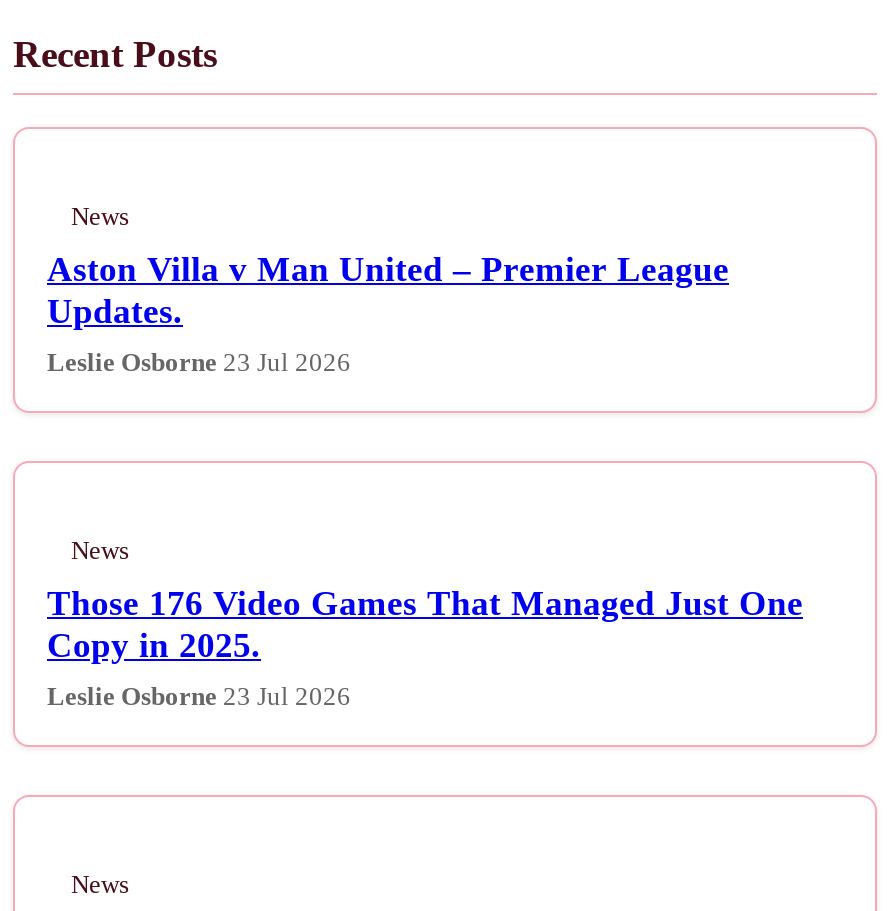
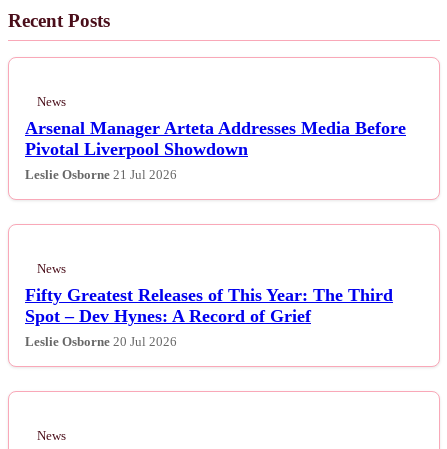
[47,249,729,377] Aston Villa v Man United – Premier League | Updates. | Leslie Osborne 23 Jul 2026 -> [25,118,406,182] Arsenal Manager Arteta Addresses Media Before | Pivotal Liverpool Showdown | Leslie Osborne 21 Jul 2026
[47,583,803,711] Those 176 Video Games That Managed Just One | Copy in 2025. | Leslie Osborne 23 Jul 2026 -> [25,285,393,349] Fifty Greatest Releases of This Year: The Third | Spot – Dev Hynes: A Record of Grief | Leslie Osborne 20 Jul 2026

